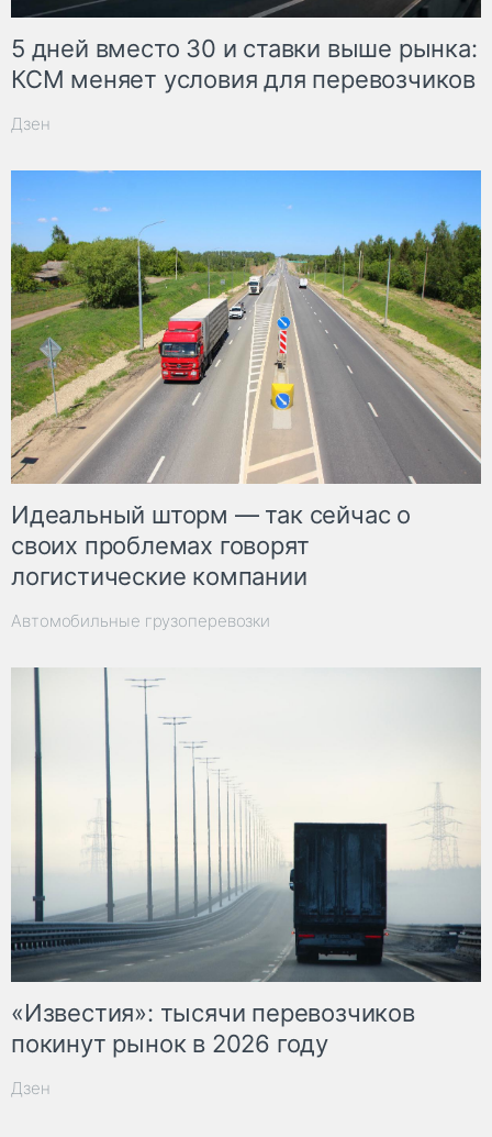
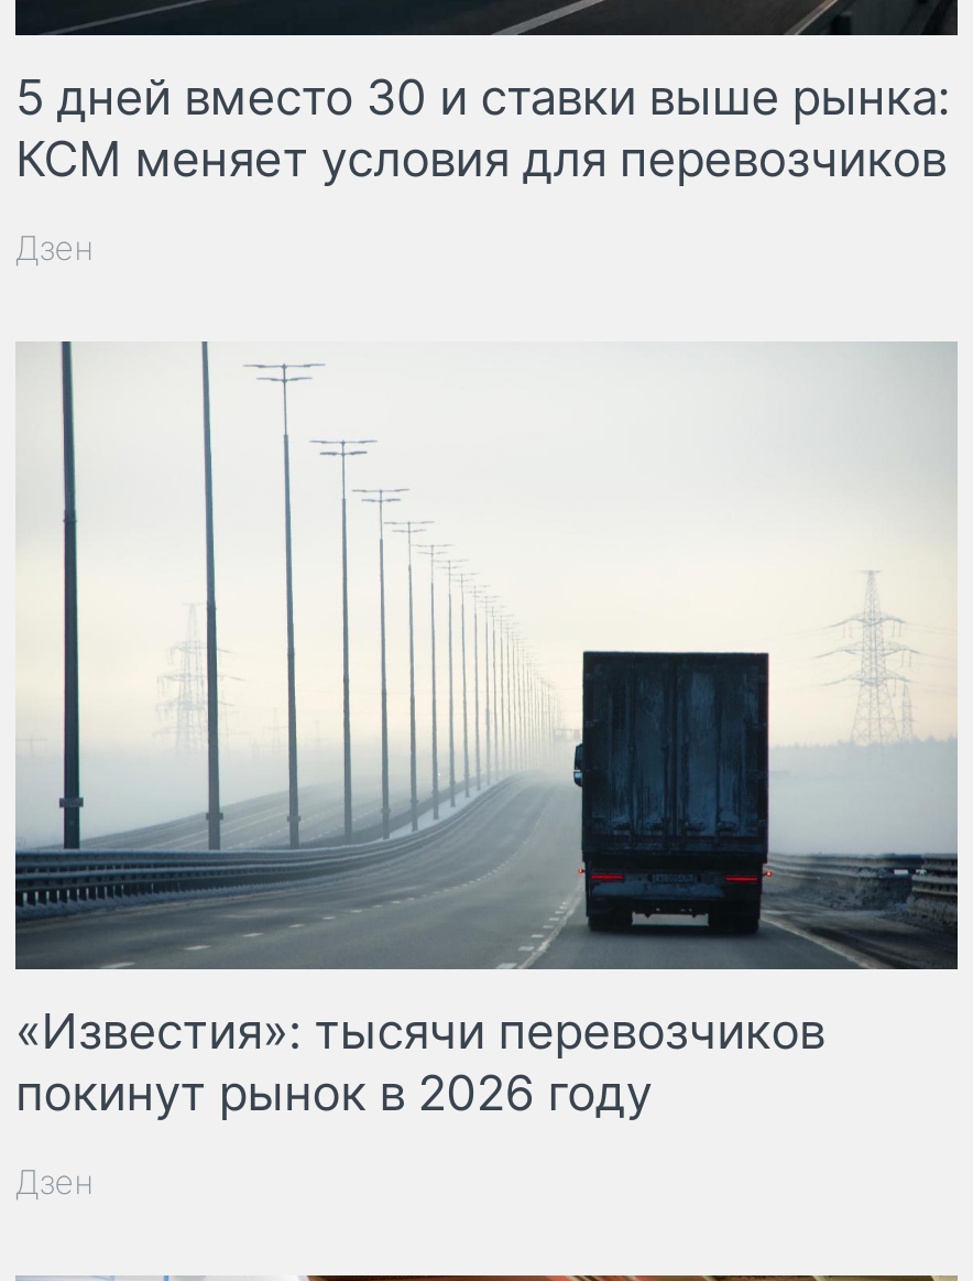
[10,169,482,631] [image] | Идеальный шторм — так сейчас о | своих проблемах говорят | логистические компании | Автомобильные грузоперевозки -> none

